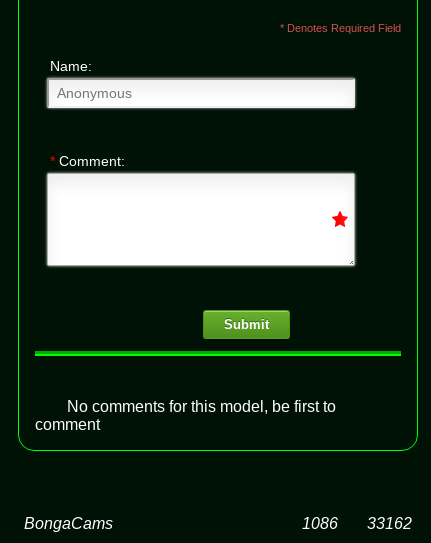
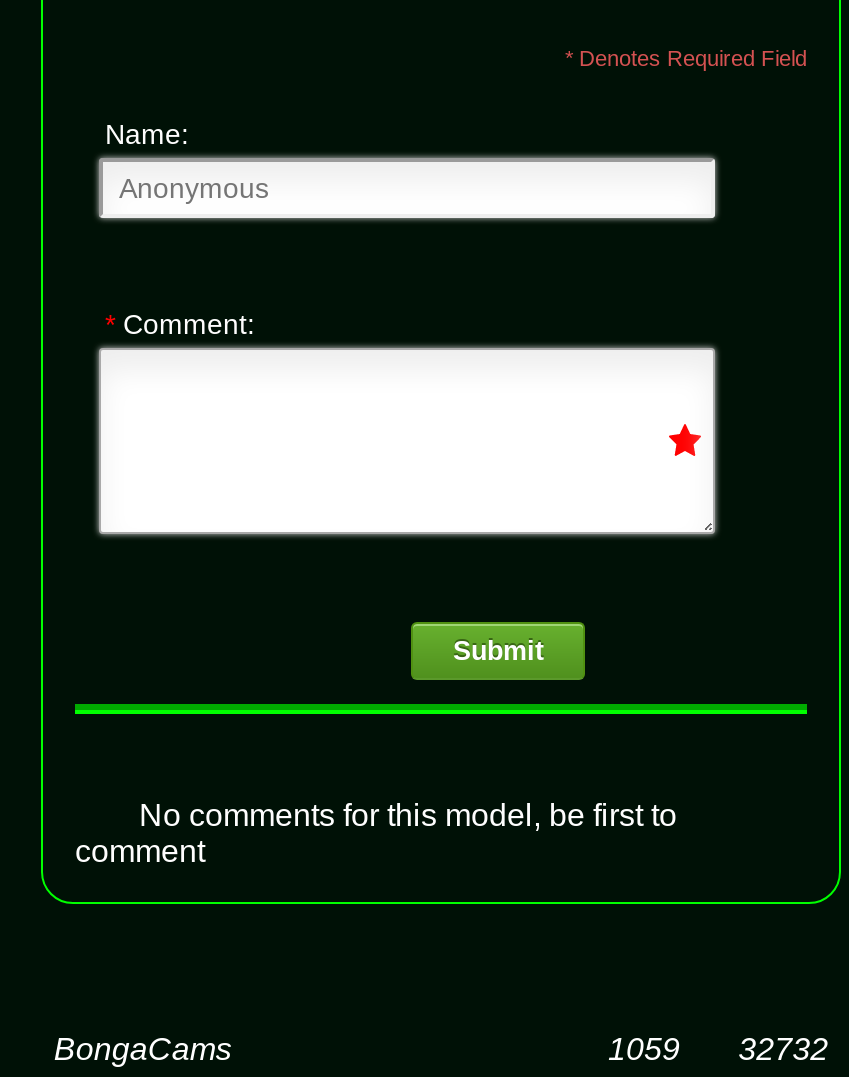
[301,515,337,532] 1086 -> [608,1032,680,1066] 1059
[367,515,412,532] 33162 -> [738,1032,828,1066] 32732

